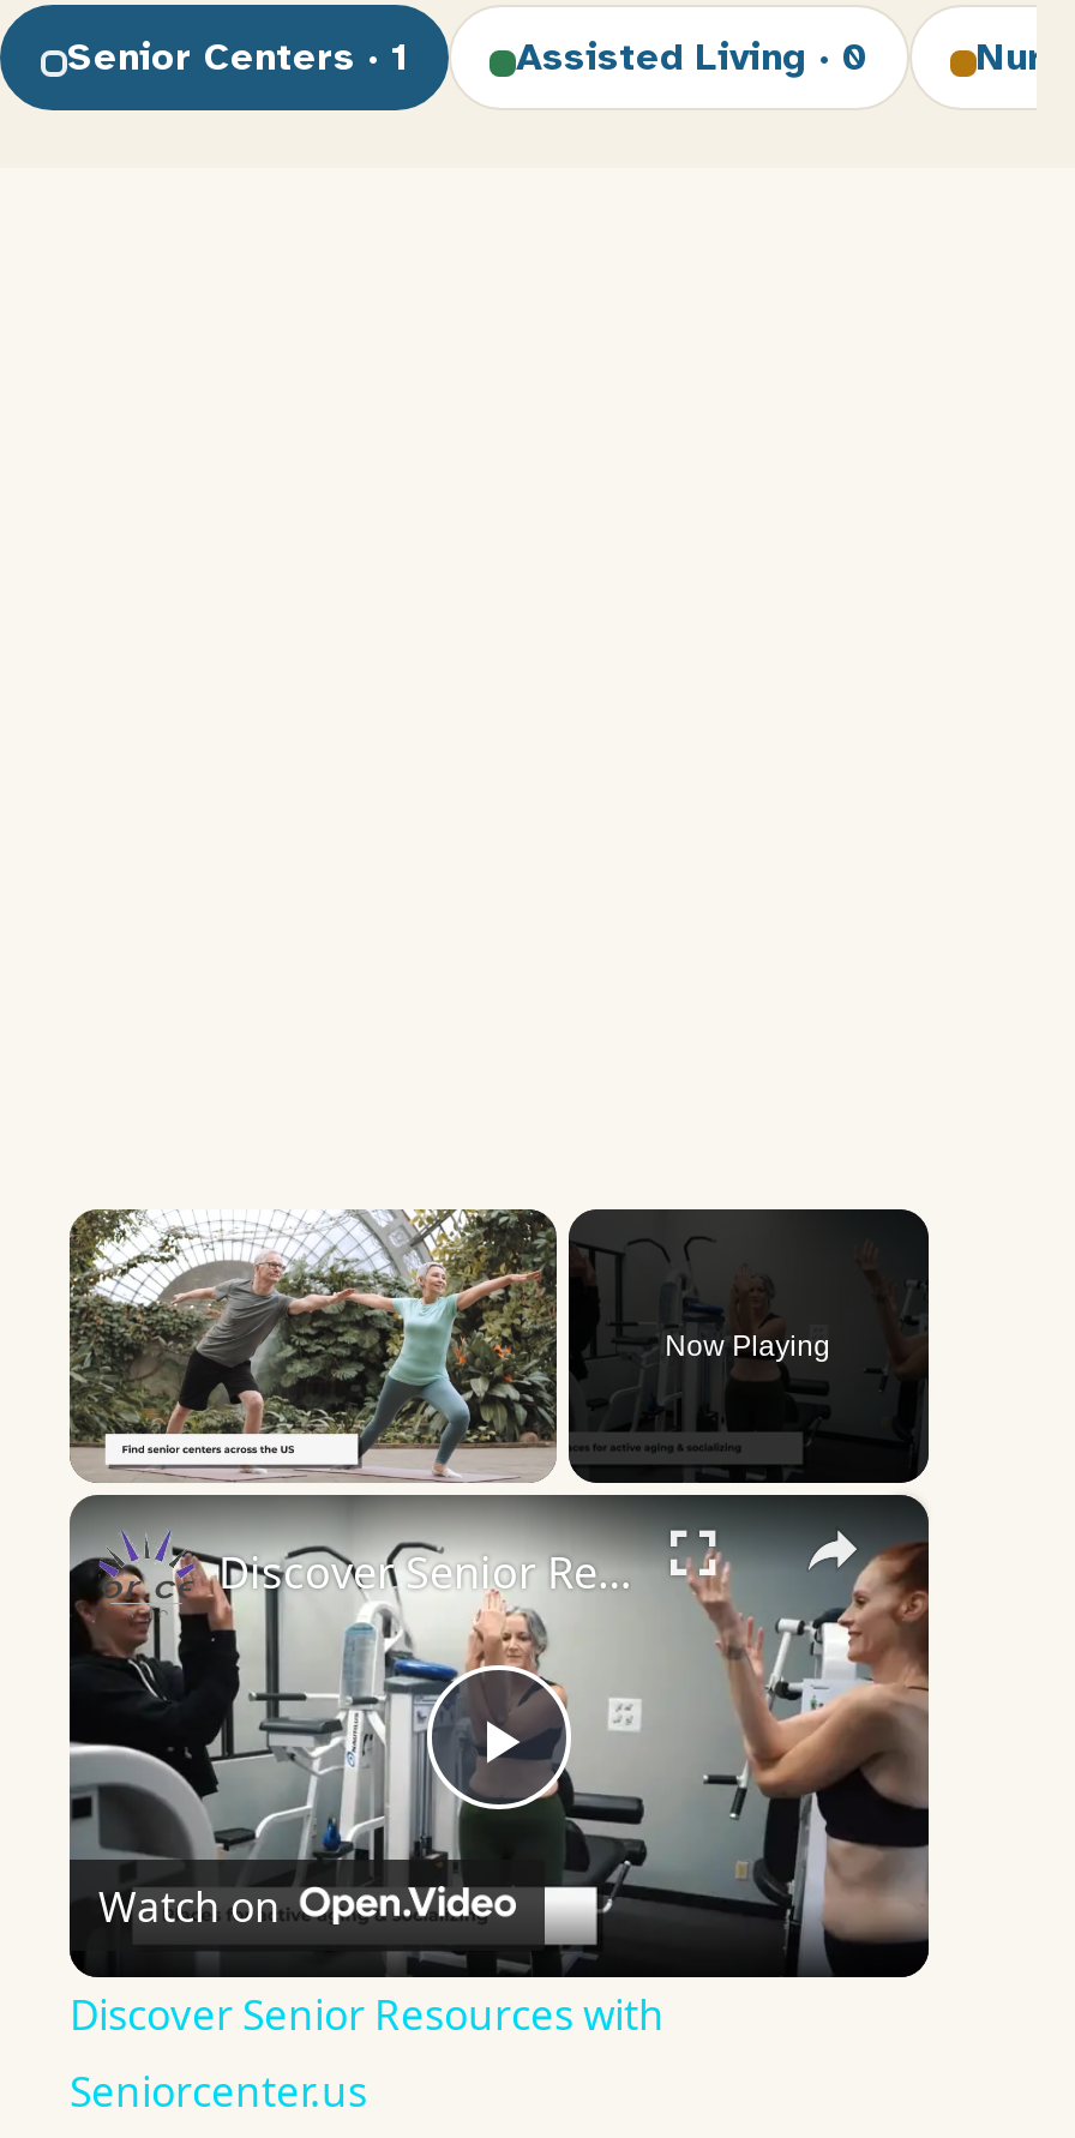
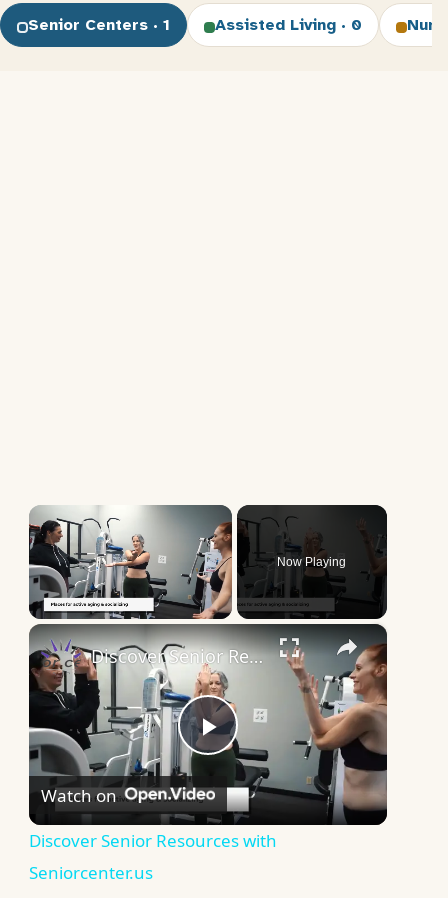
[70,1209,559,1481] [image] -> [29,505,233,619] [image]

